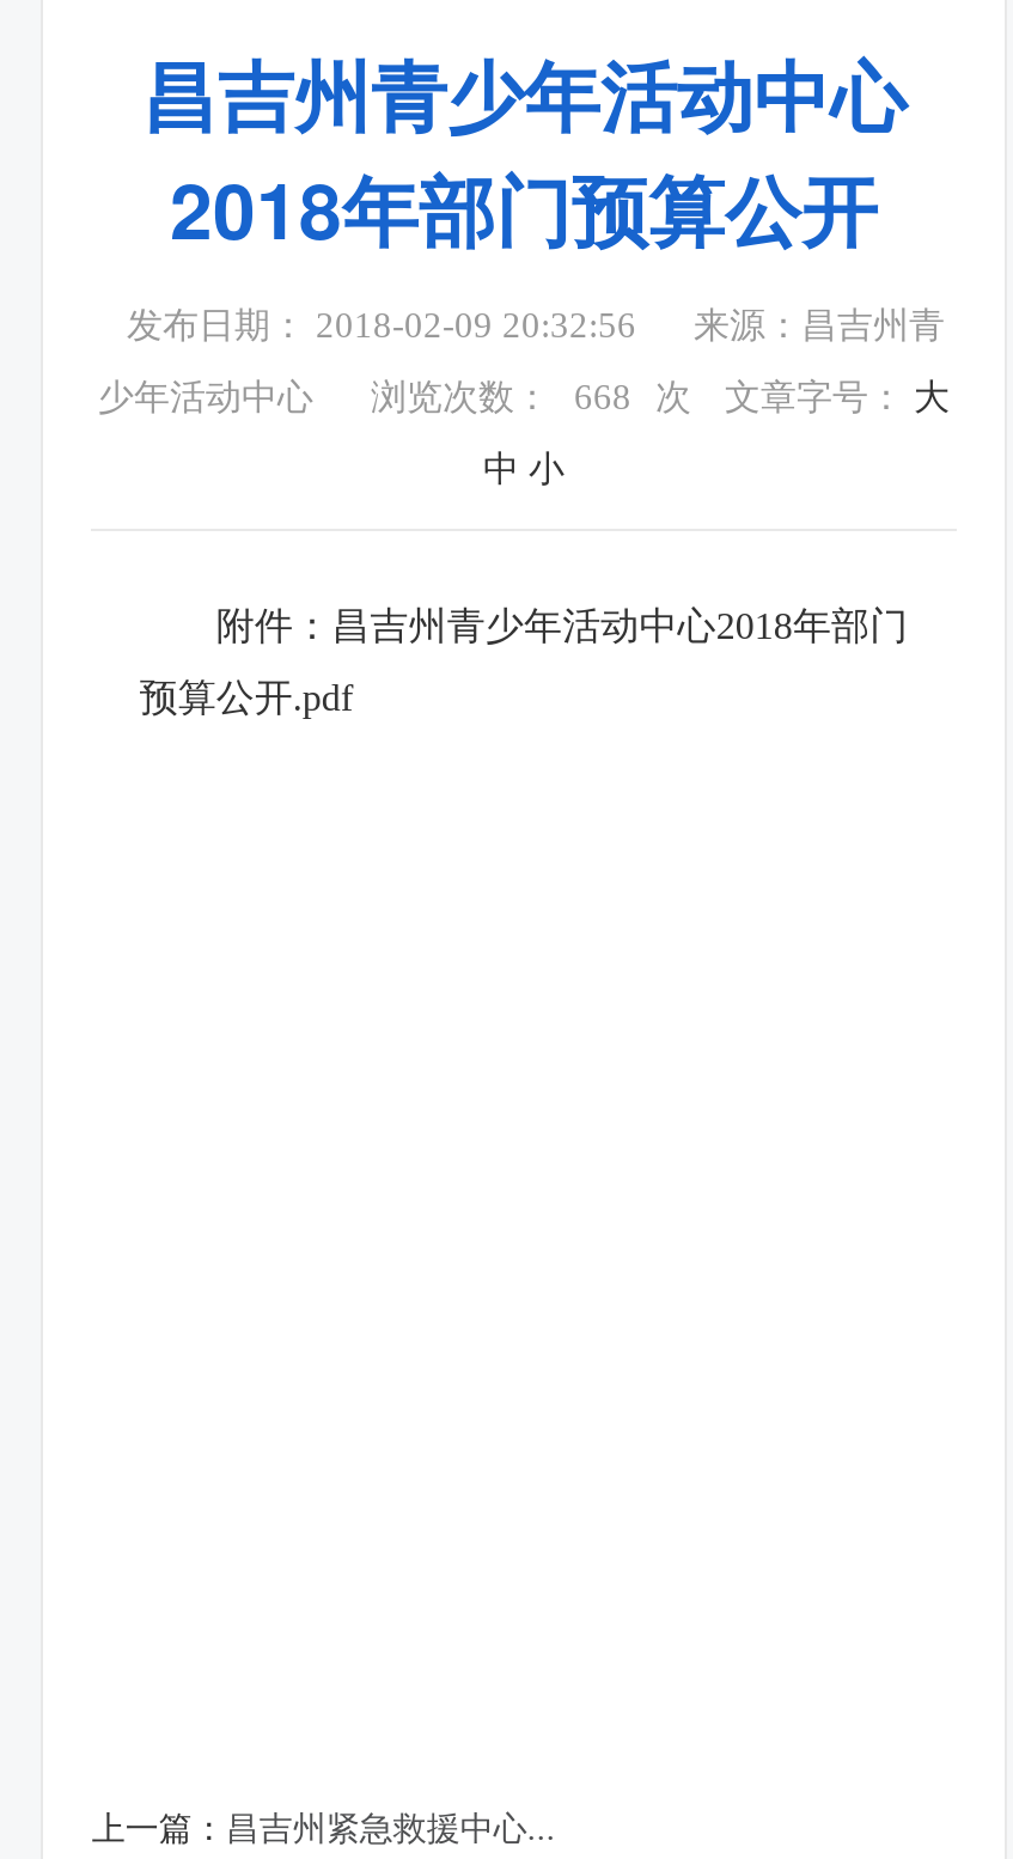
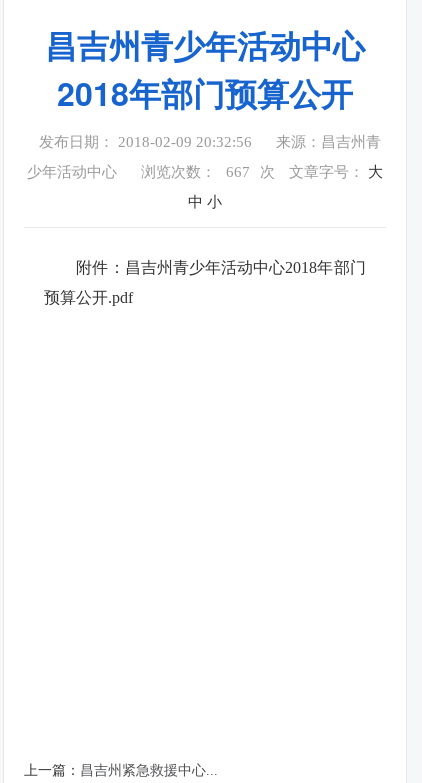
[98,378,950,416] 少年活动中心 浏览次数： 668 次 文章字号：大 -> [27,164,383,180] 少年活动中心 浏览次数： 667 次 文章字号：大

